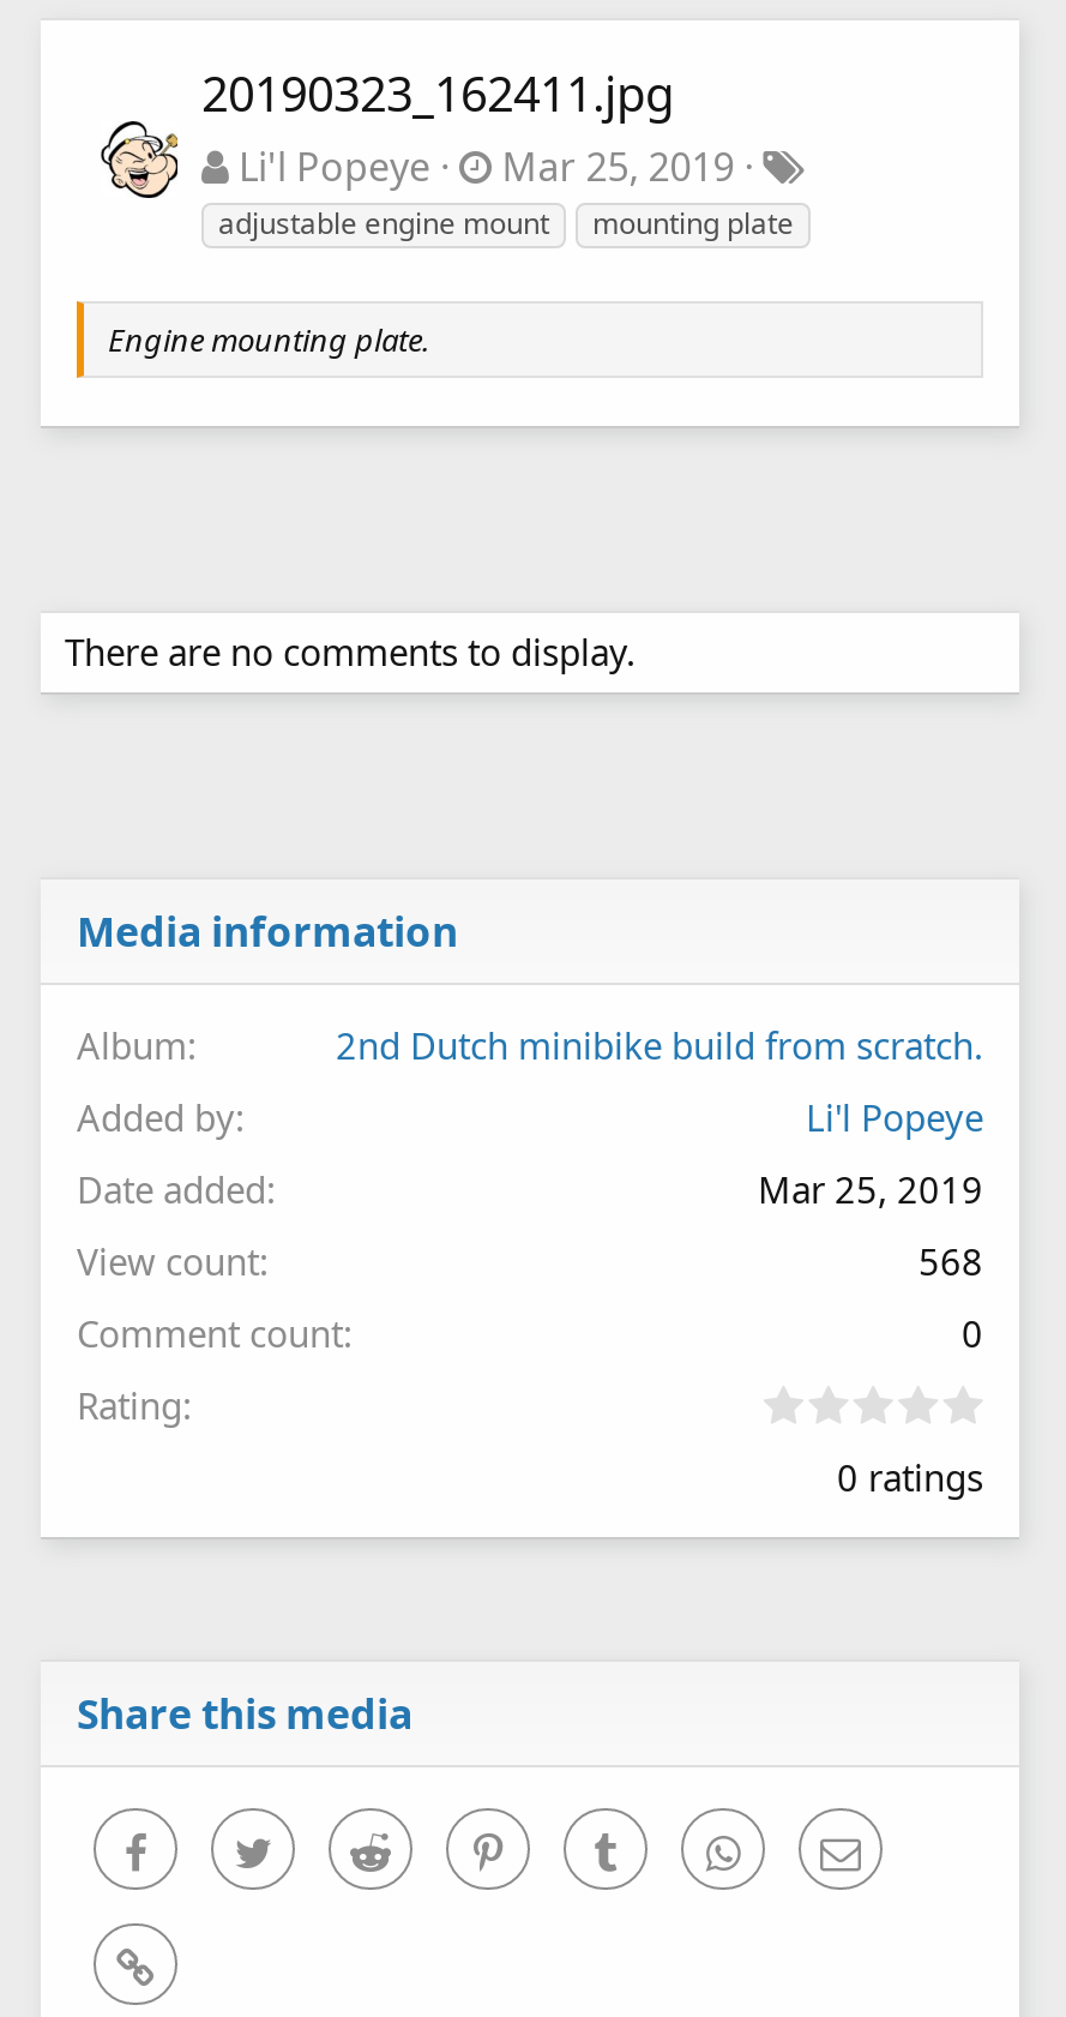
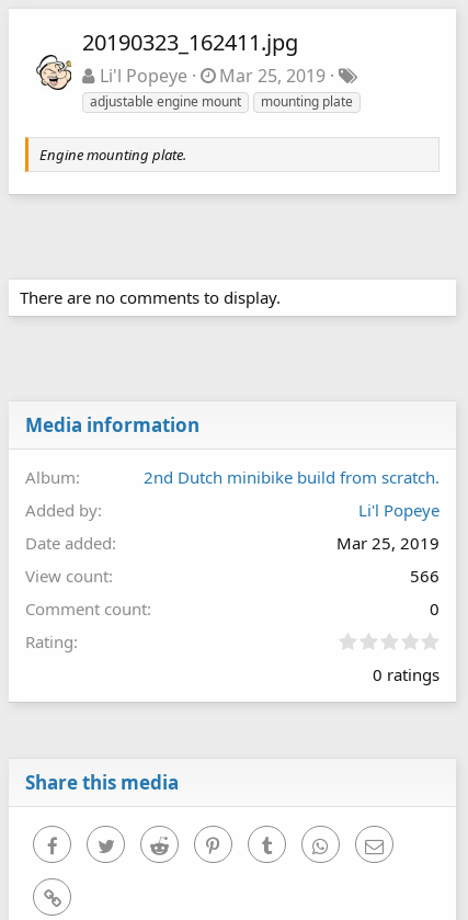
[919,1237,983,1285] 568 -> [410,565,440,586] 566

